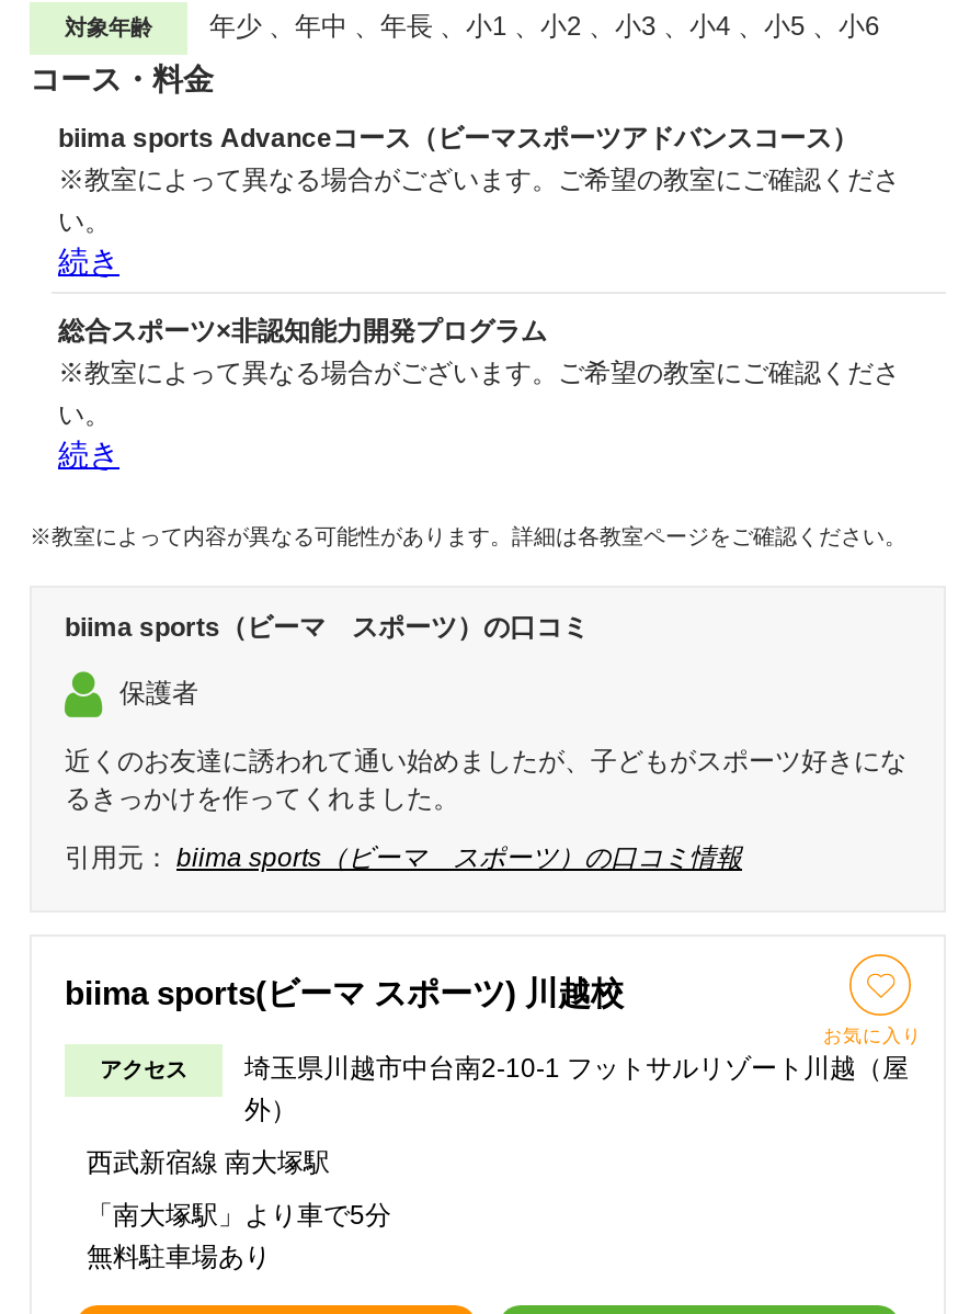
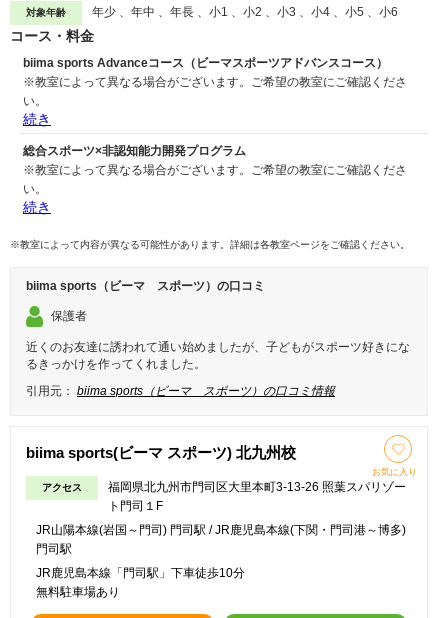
[65,975,624,1012] biima sports(ビーマ スポーツ) 川越校 -> [26,444,296,461] biima sports(ビーマ スポーツ) 北九州校
[244,1054,909,1126] 埼玉県川越市中台南2-10-1 フットサルリゾート川越（屋 | 外） -> [108,480,406,513] 福岡県北九州市門司区大里本町3-13-26 照葉スパリゾー | ト門司１F
[87,1148,330,1179] 西武新宿線 南大塚駅 -> [36,523,406,556] JR山陽本線(岩国～門司) 門司駅 / JR鹿児島本線(下関・門司港～博多) | 門司駅
[87,1201,391,1231] 「南大塚駅」より車で5分 -> [36,566,245,580] JR鹿児島本線「門司駅」下車徒歩10分

